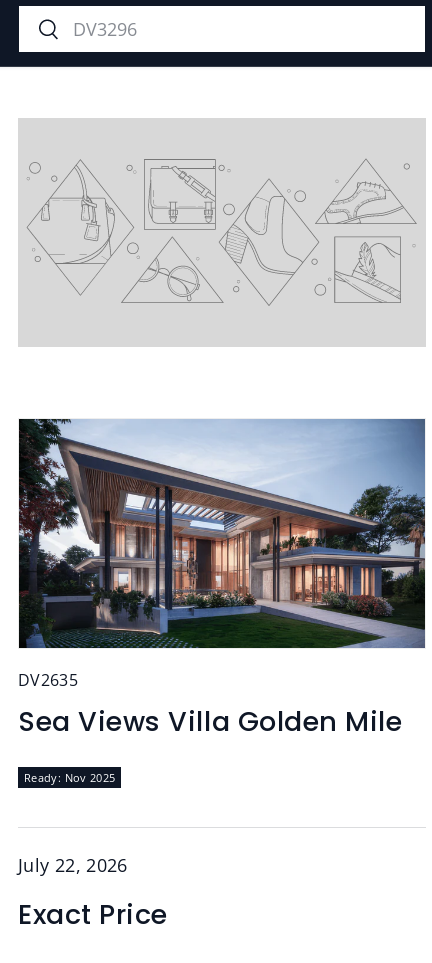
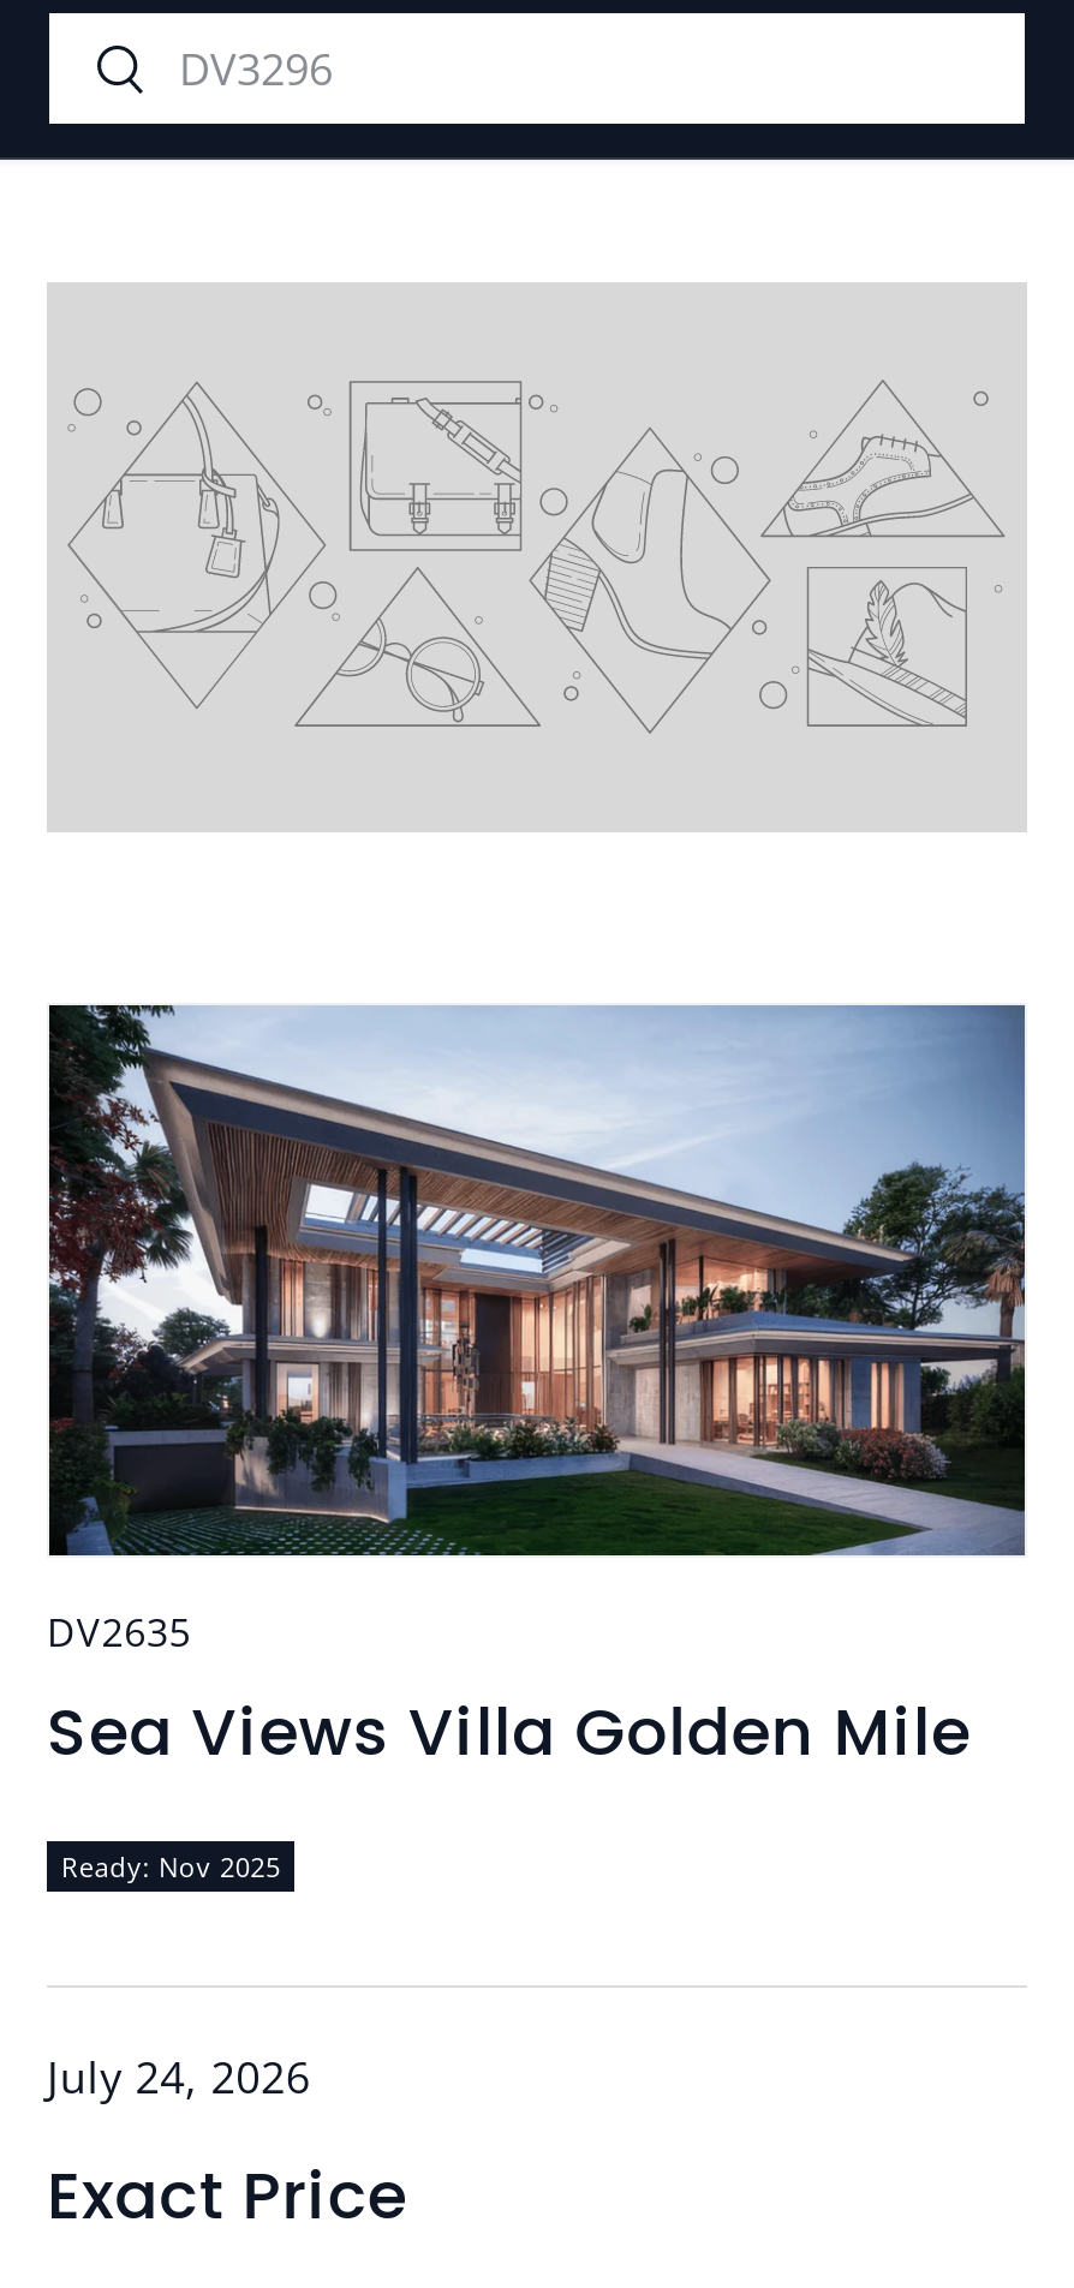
[18,853,128,877] July 22, 2026 -> [47,2048,310,2106] July 24, 2026

